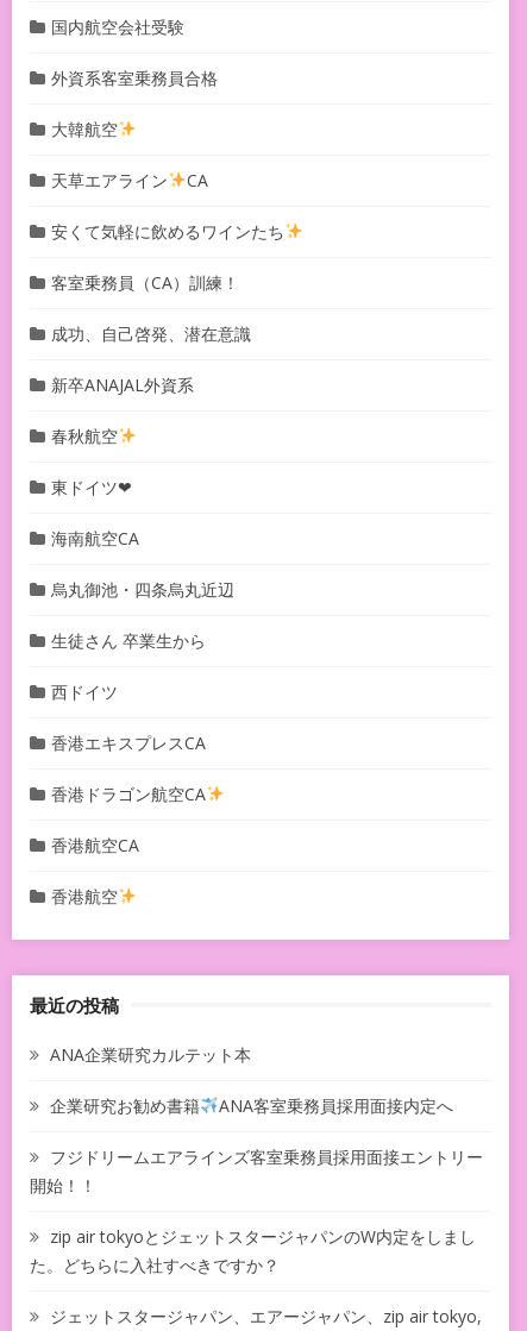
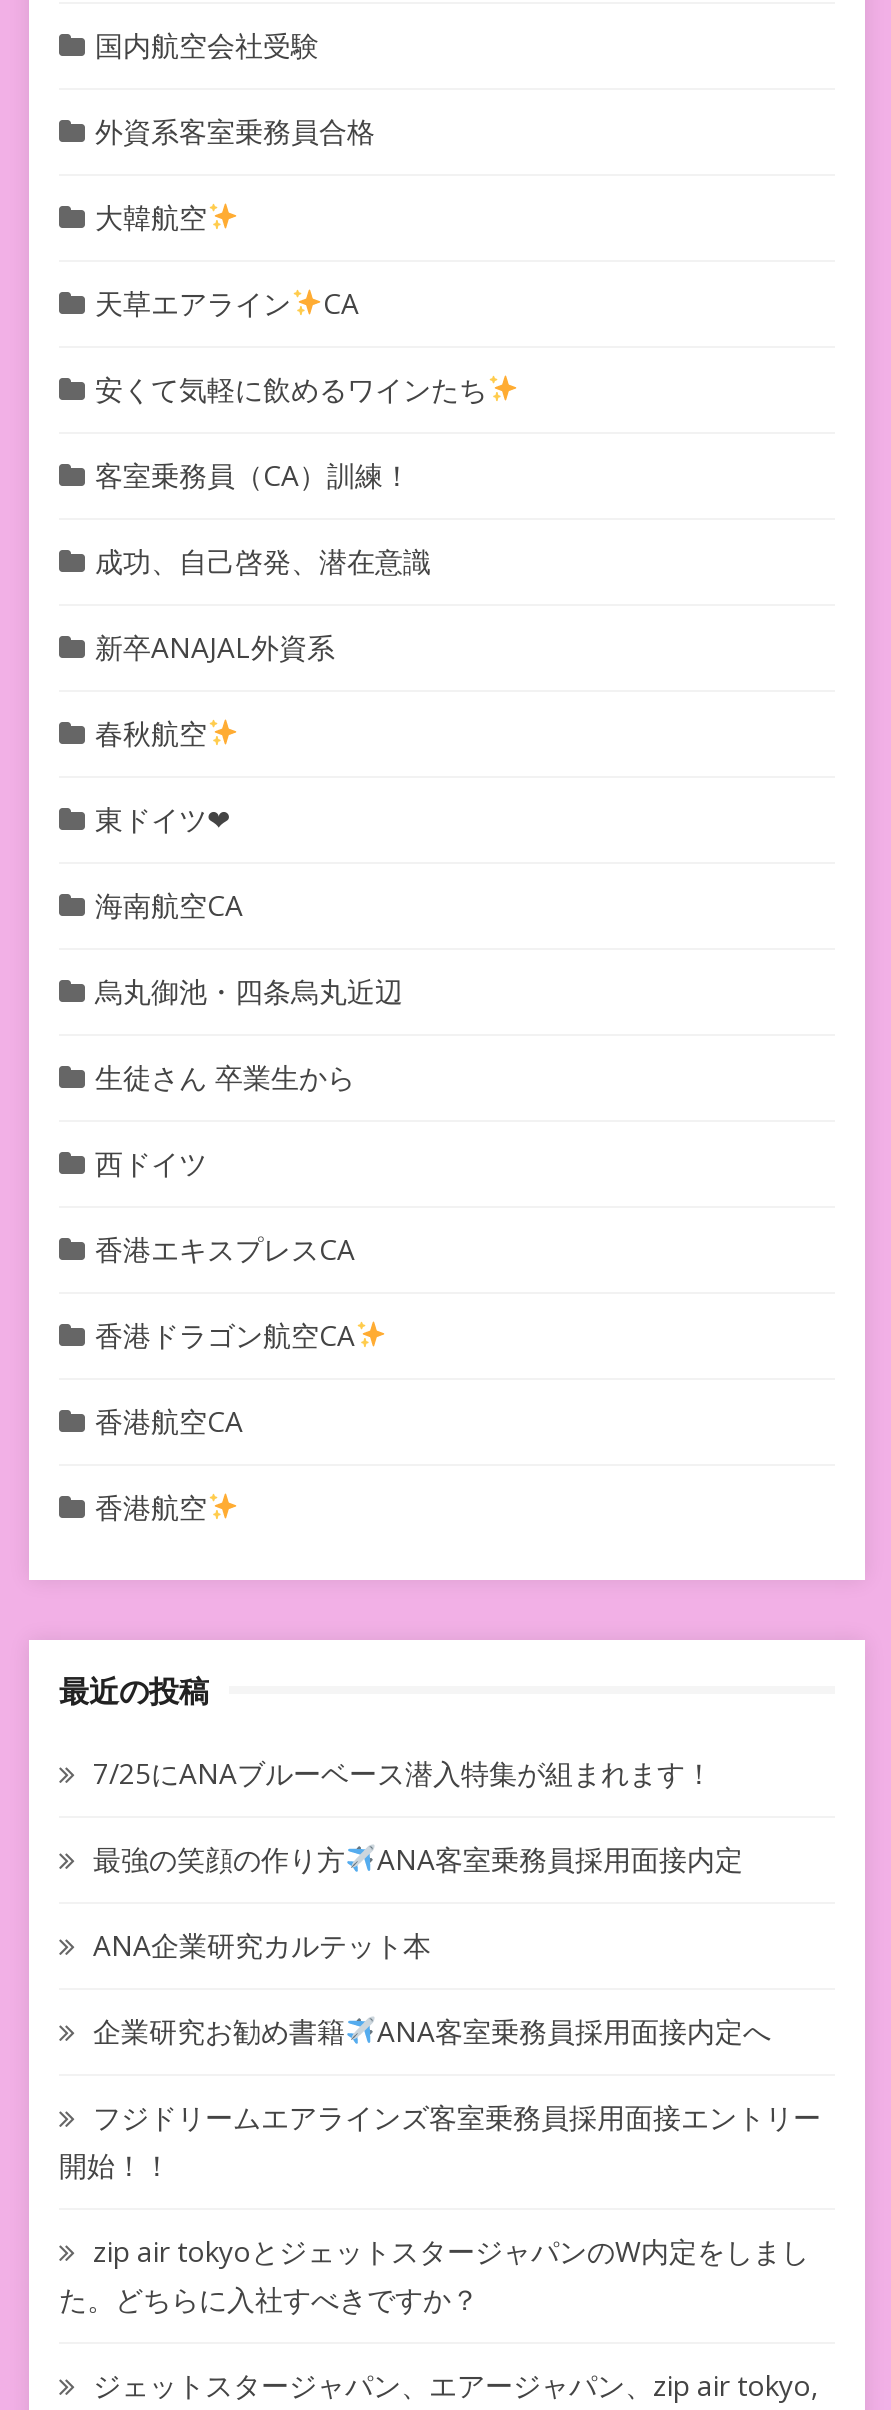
none -> [93,1754,743,1878] 7/25にANAブルーベース潜入特集が組まれます！ | 最強の笑顔の作り方 | ANA客室乗務員採用面接内定

